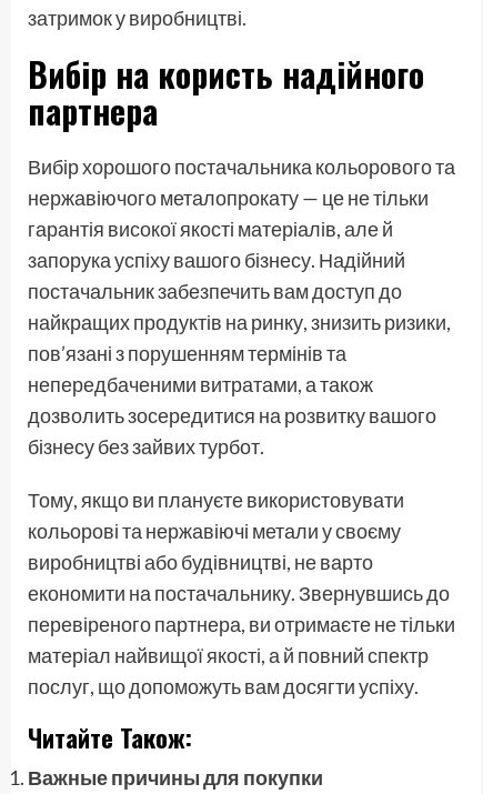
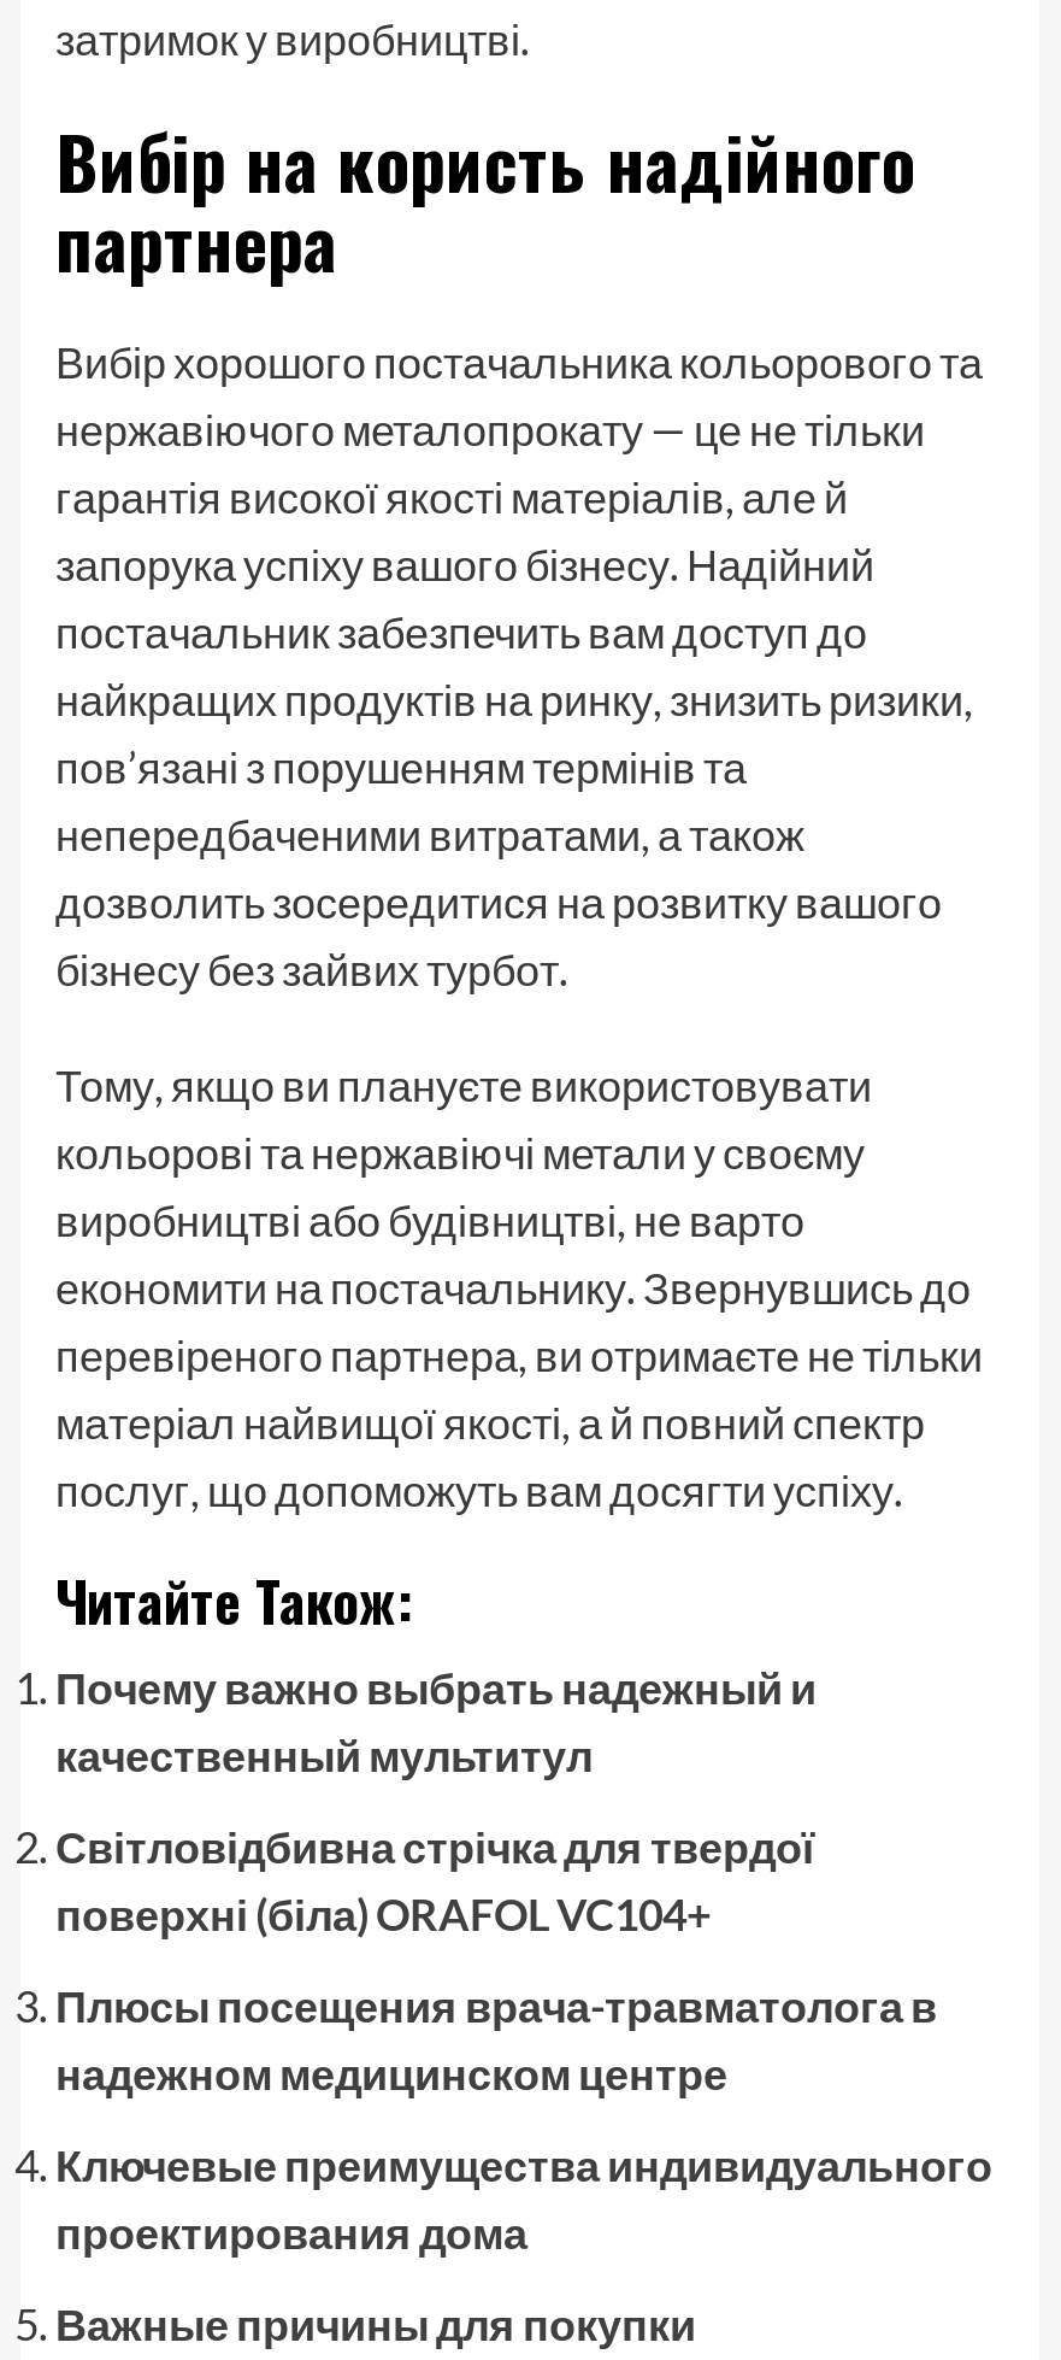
none -> [55,1661,992,2259] Почему важно выбрать надежный и | качественный мультитул | Світловідбивна стрічка для твердої | поверхні (біла) ORAFOL VC104+ | Плюсы посещения врача-травматолога в | надежном медицинском центре | Ключевые преимущества индивидуального | проектирования дома

